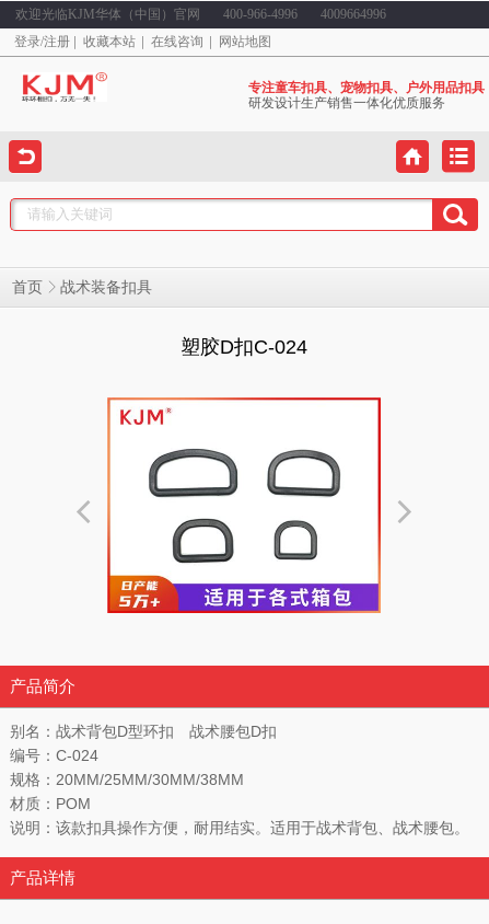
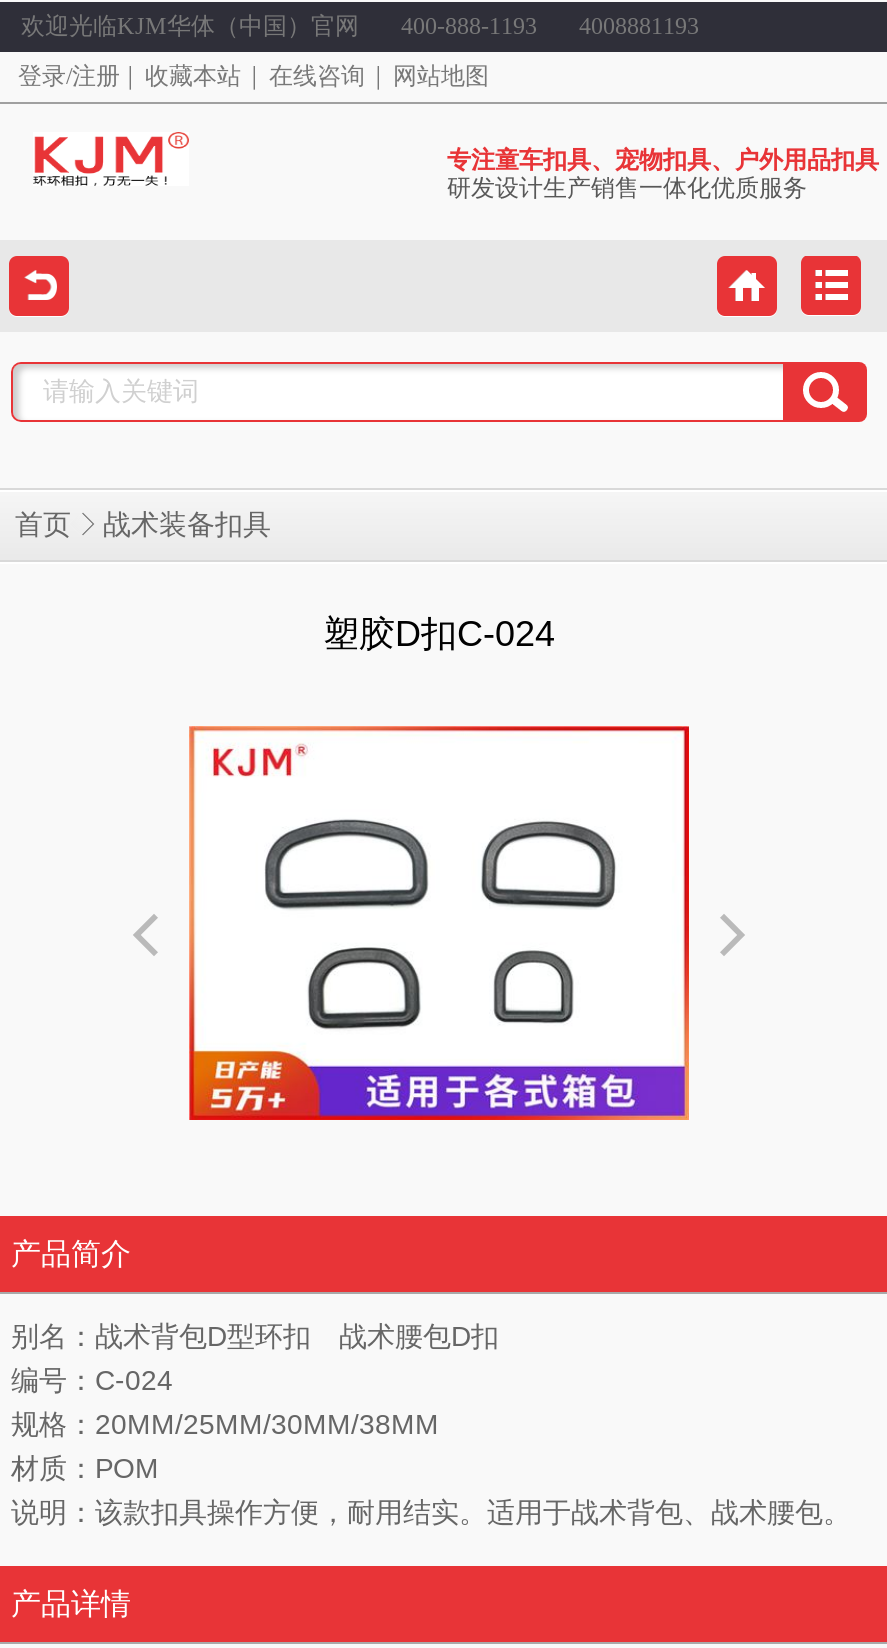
[223,7,298,22] 400-966-4996 -> [401,12,537,40] 400-888-1193
[321,7,386,22] 4009664996 -> [579,12,699,40] 4008881193

